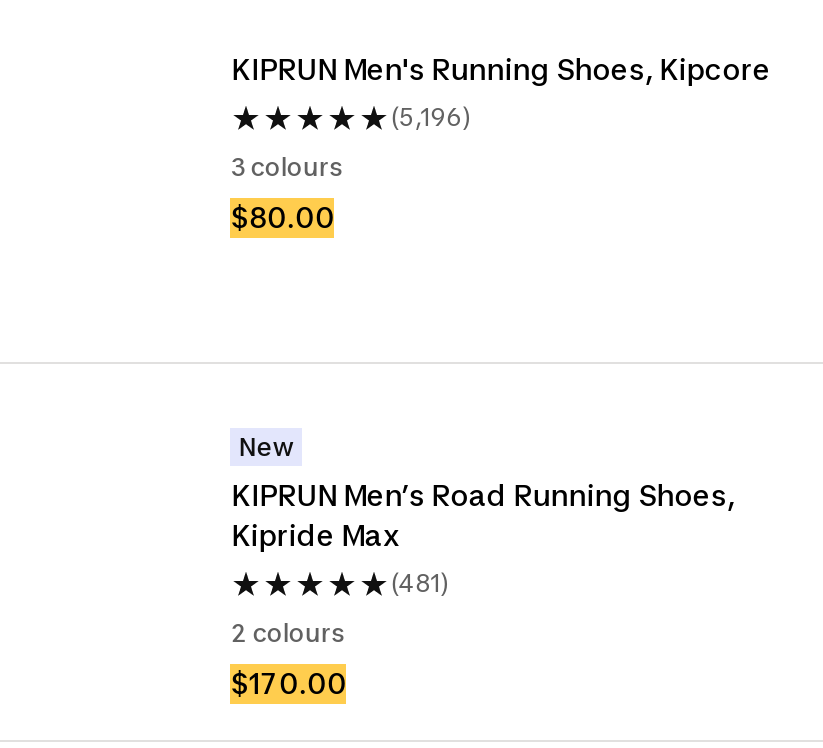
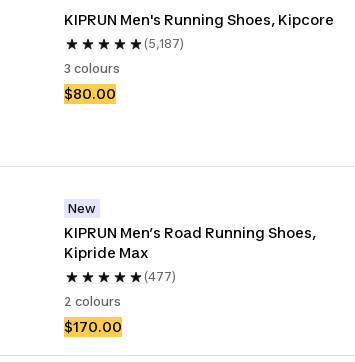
[391,102,471,132] (5,196) -> [144,36,184,51] (5,187)
[391,568,449,598] (481) -> [144,269,176,284] (477)

